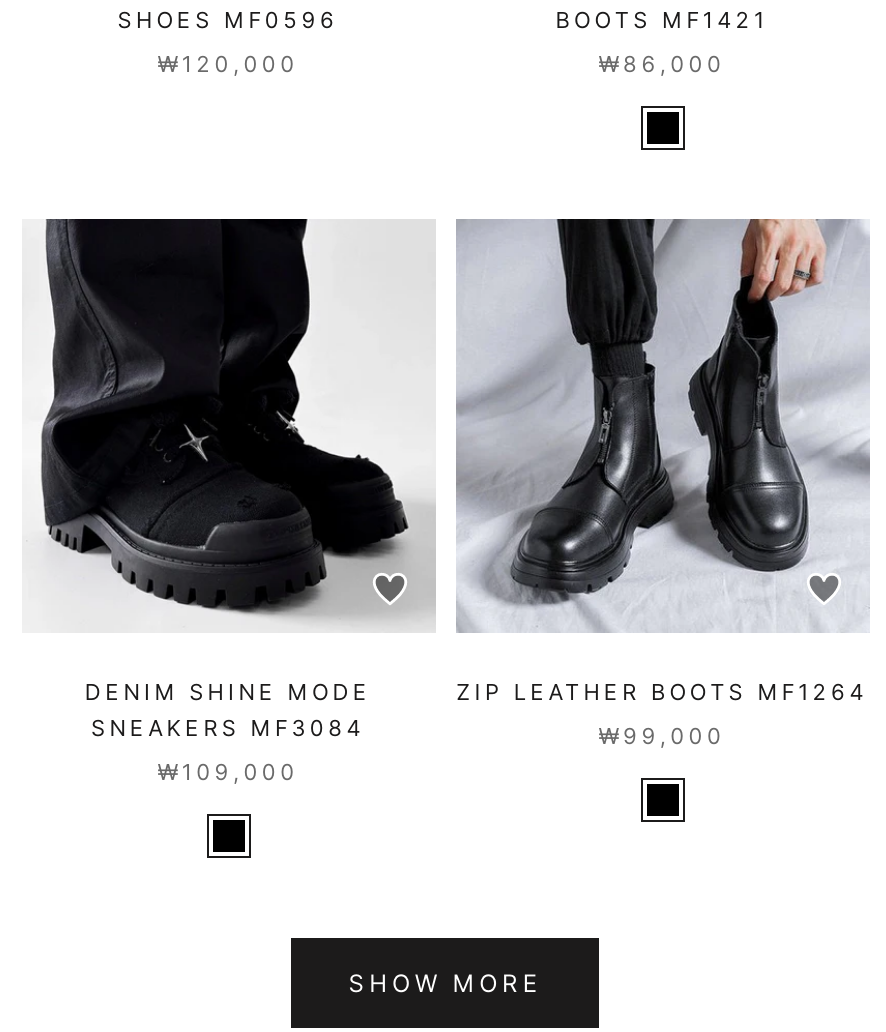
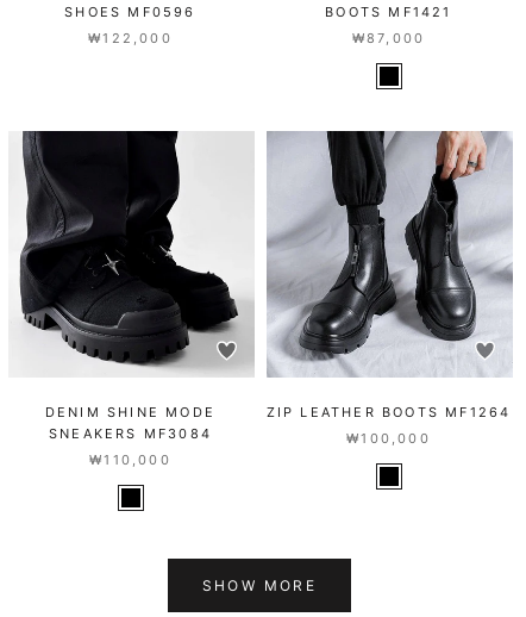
[157,50,299,78] ₩120,000 -> [88,30,172,46] ₩122,000
[599,50,725,78] ₩86,000 -> [352,30,425,46] ₩87,000
[599,722,725,750] ₩99,000 -> [347,430,431,446] ₩100,000
[157,758,299,786] ₩109,000 -> [89,451,171,468] ₩110,000

